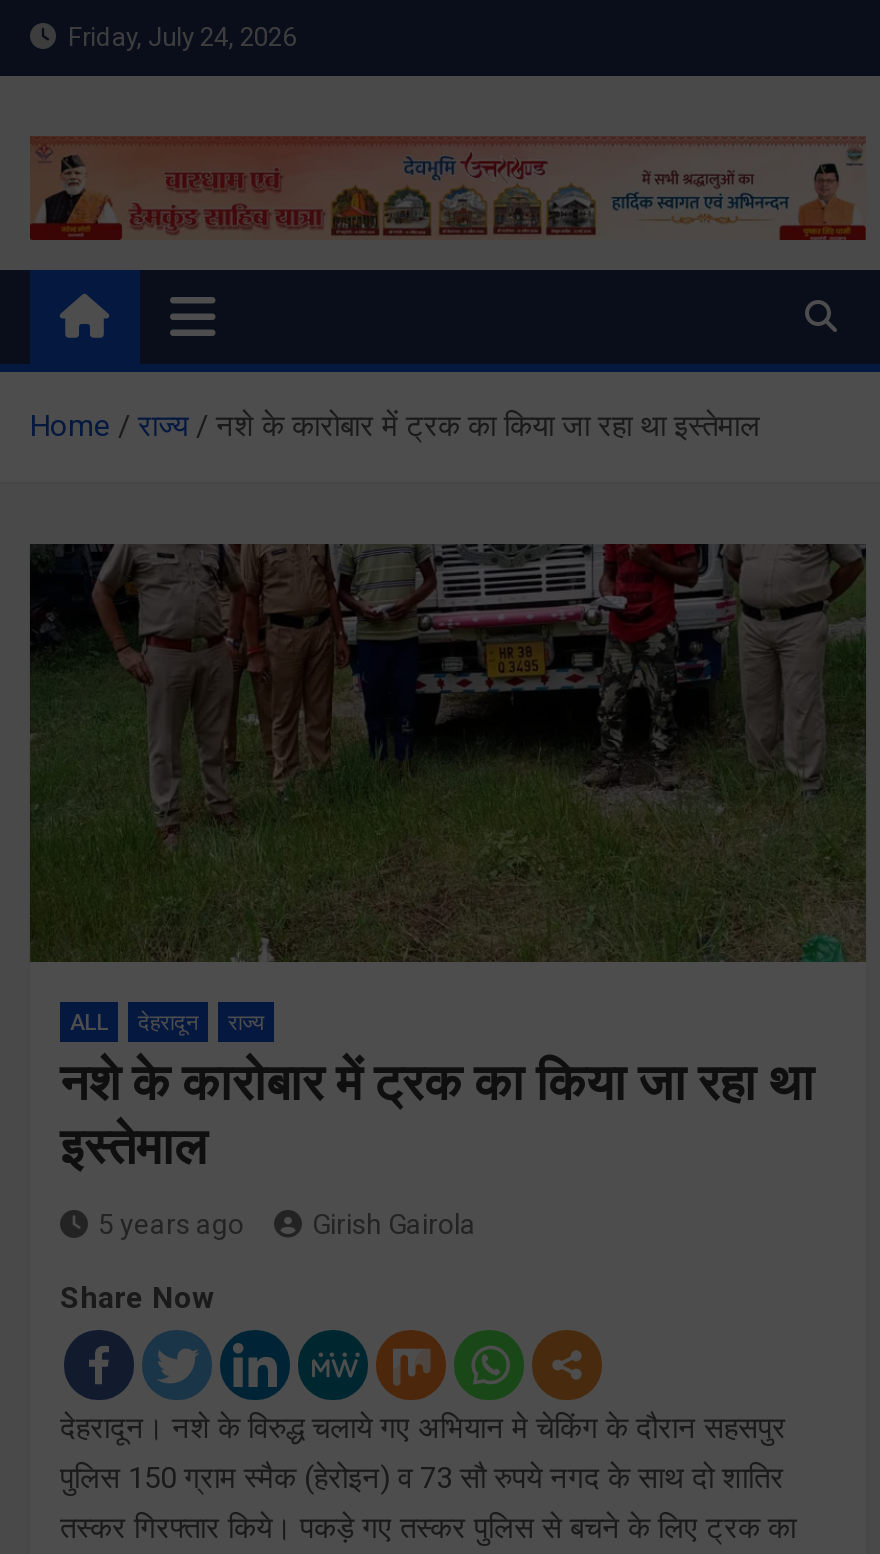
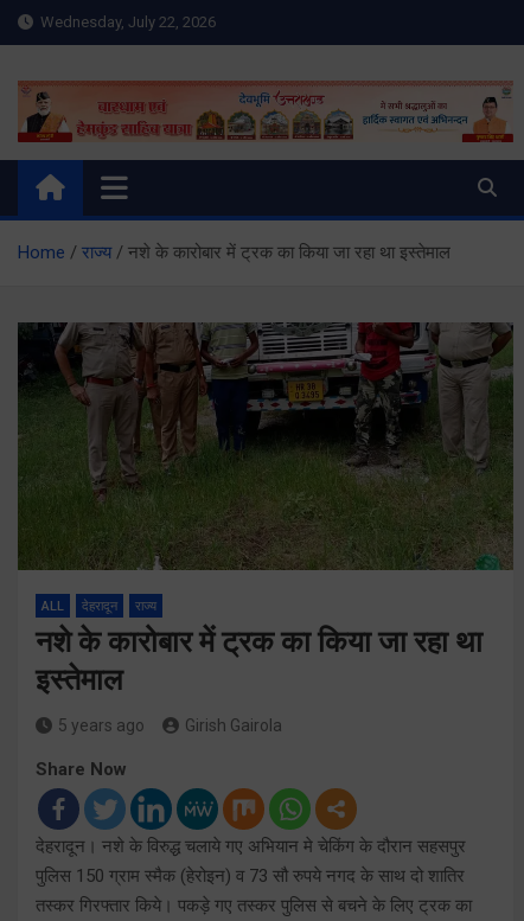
[56,22,296,52] Friday, July 24, 2026 -> [33,13,216,31] Wednesday, July 22, 2026

